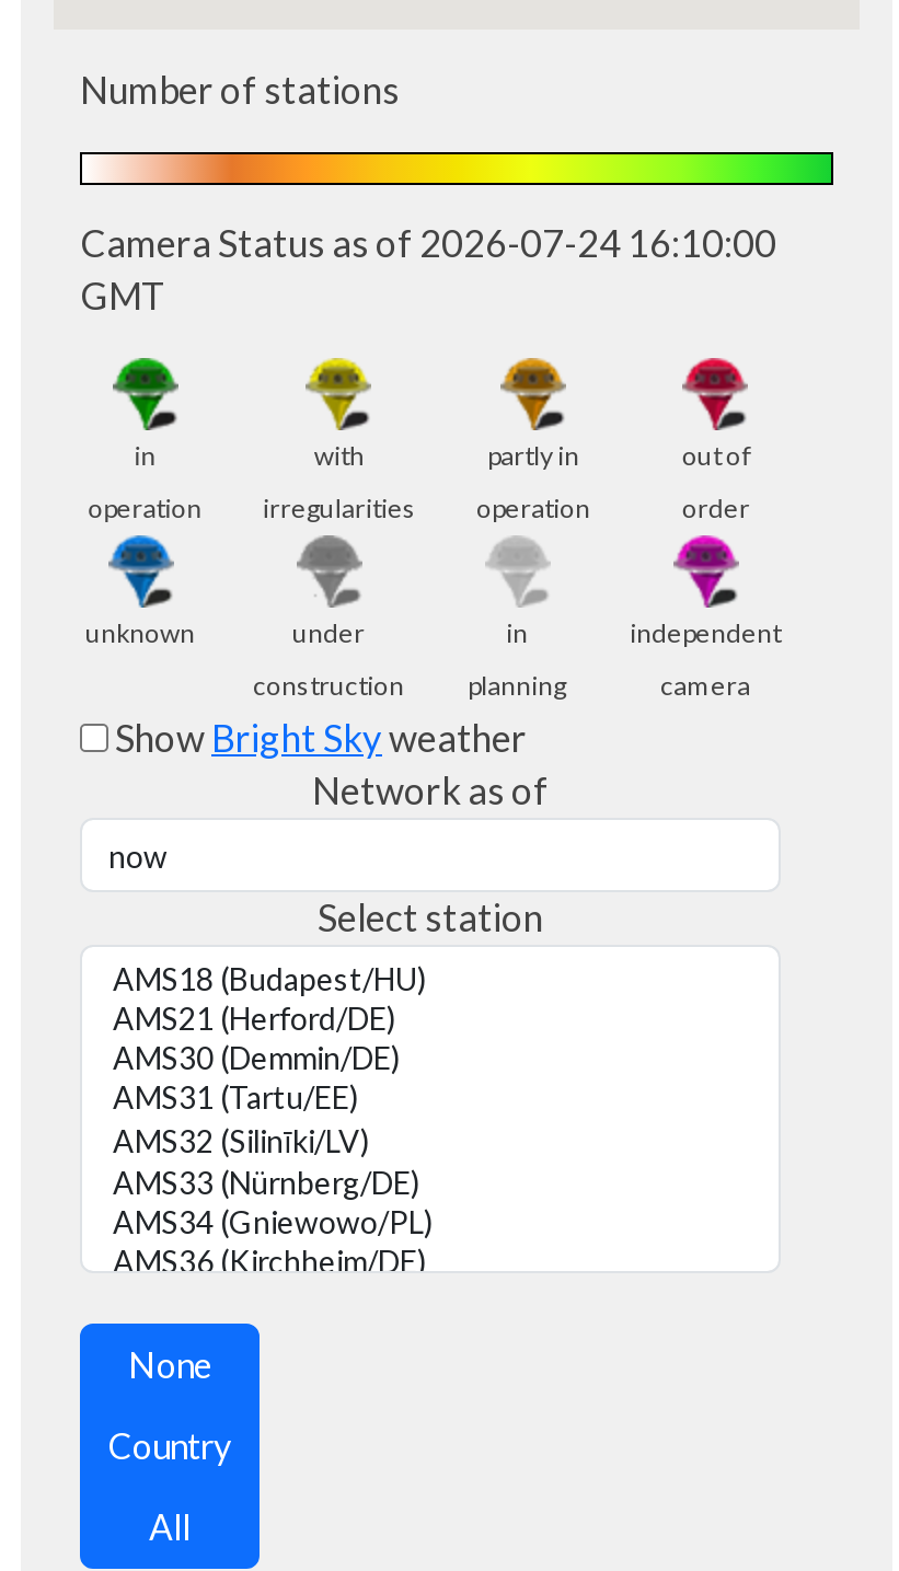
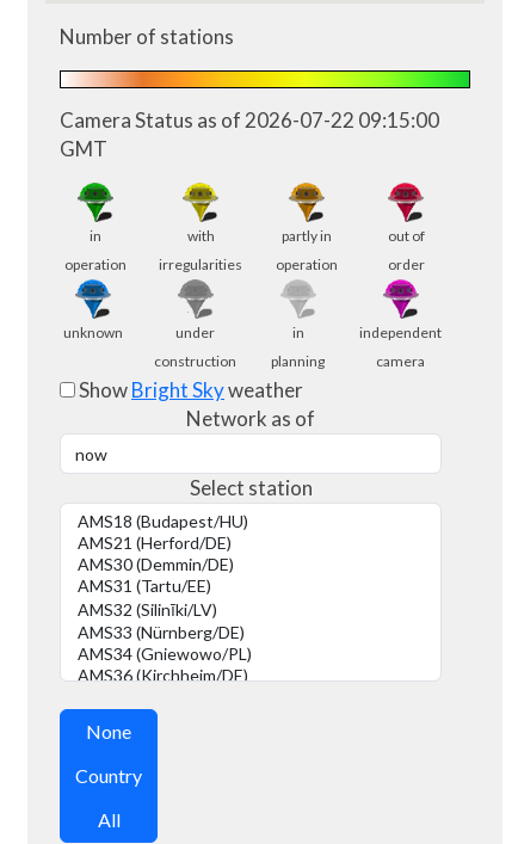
[80,220,776,266] Camera Status as of 2026-07-24 16:10:00 -> [60,107,439,133] Camera Status as of 2026-07-22 09:15:00

